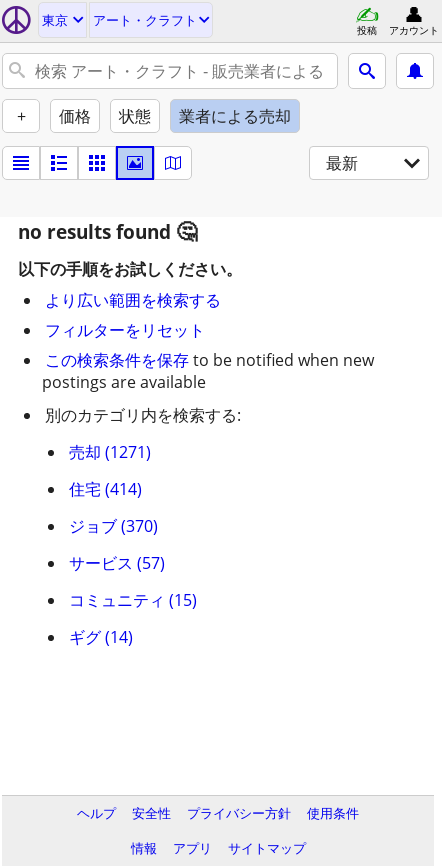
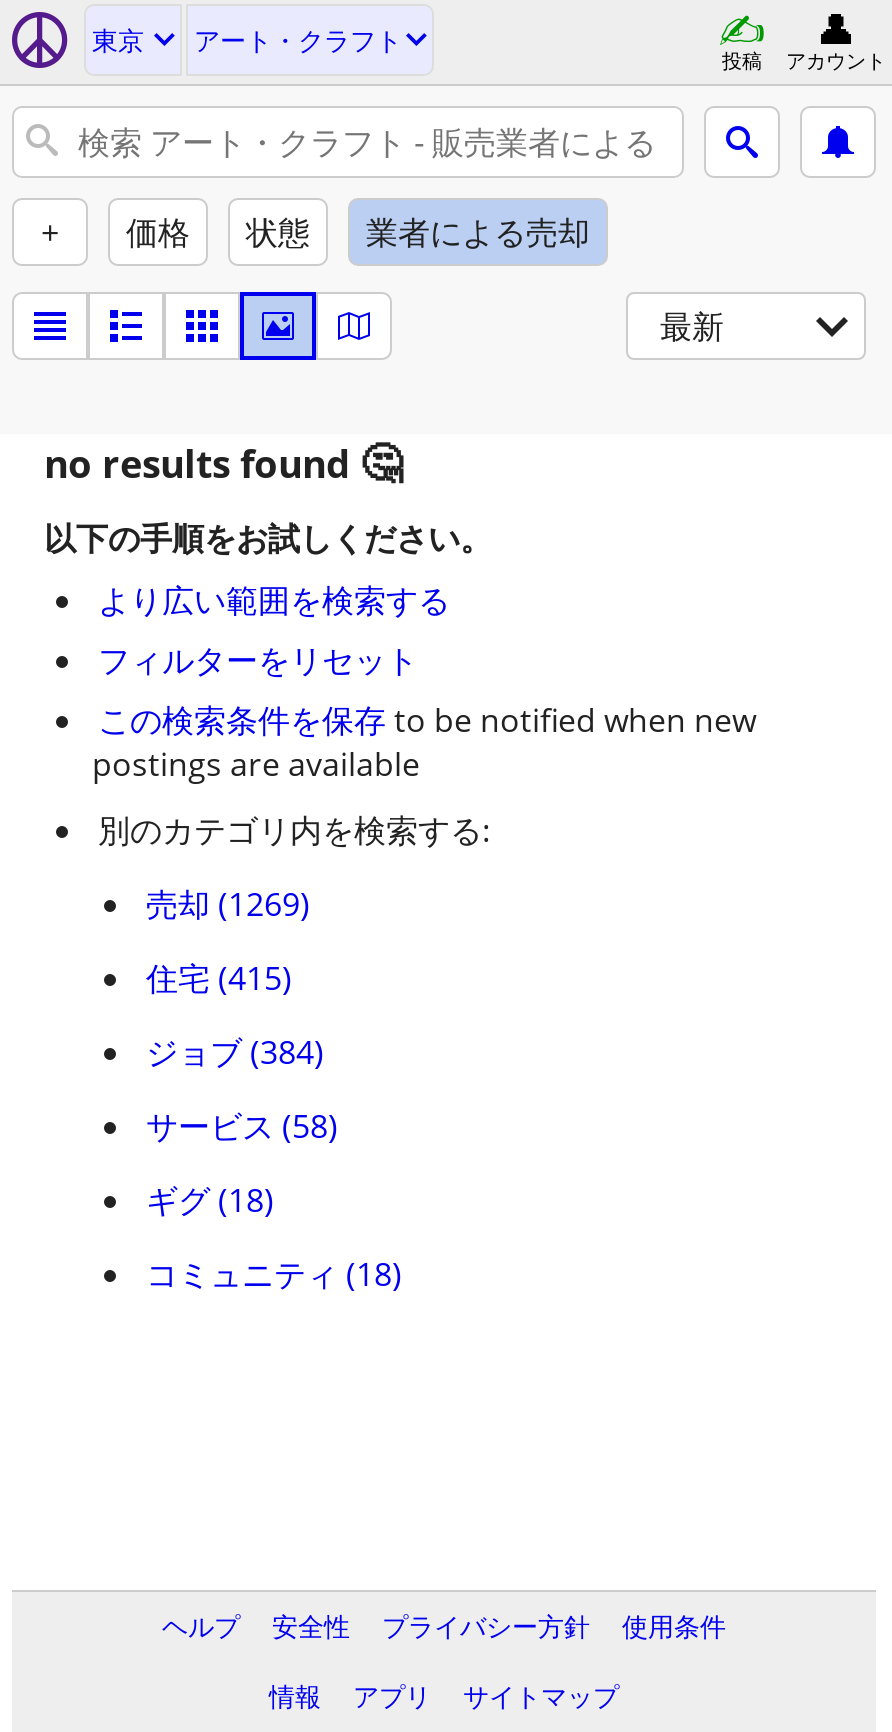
[69,441,151,463] 売却 (1271) -> [146,882,310,926] 売却 (1269)
[69,478,142,500] 住宅 (414) -> [146,956,292,1000] 住宅 (415)
[69,515,158,537] ジョブ (370) -> [146,1030,324,1074] ジョブ (384)
[69,552,165,574] サービス (57) -> [146,1104,338,1148] サービス (58)
[69,589,197,611] コミュニティ (15) -> [146,1178,274,1222] ギグ (18)
[69,626,133,648] ギグ (14) -> [146,1252,402,1296] コミュニティ (18)

